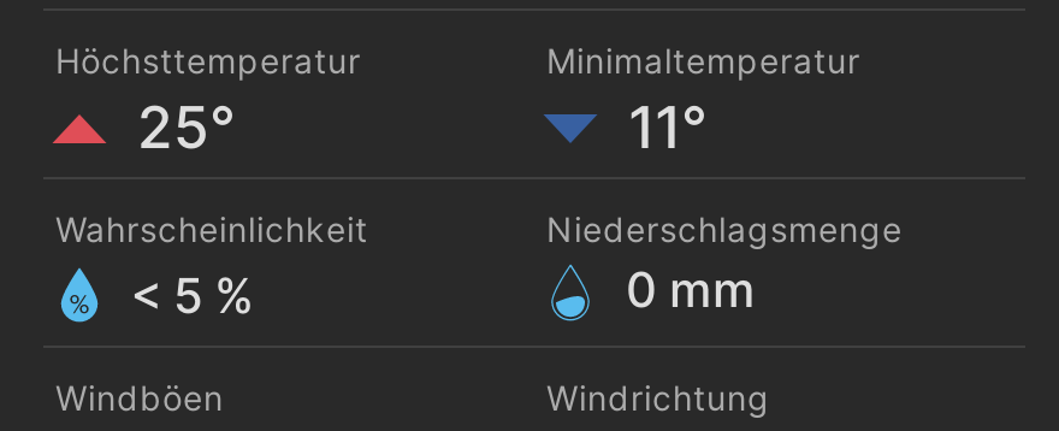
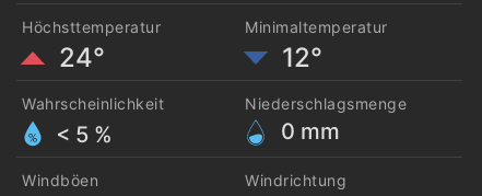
[137,93,236,163] 25° -> [59,42,105,73] 24°
[628,93,708,163] 11° -> [282,42,322,73] 12°

